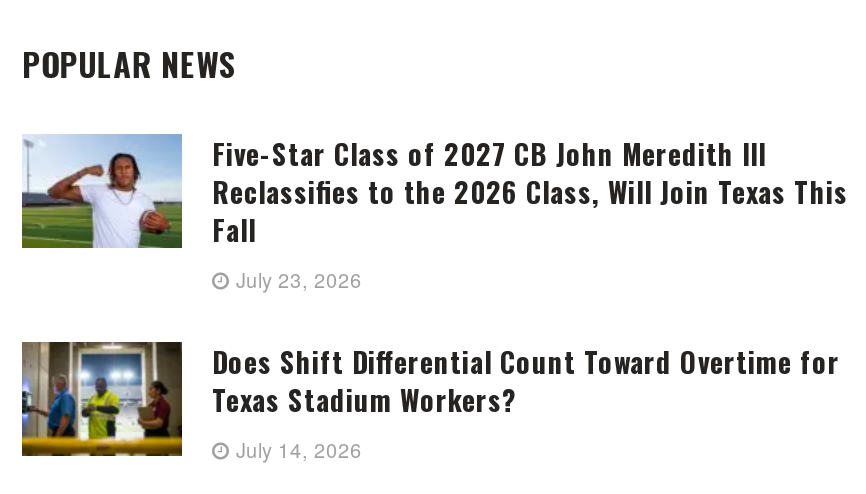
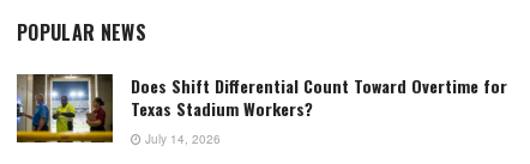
[20,131,848,293] [image] | Five-Star Class of 2027 CB John Meredith III | Reclassifies to the 2026 Class, Will Join Texas This | Fall | July 23, 2026 -> none

